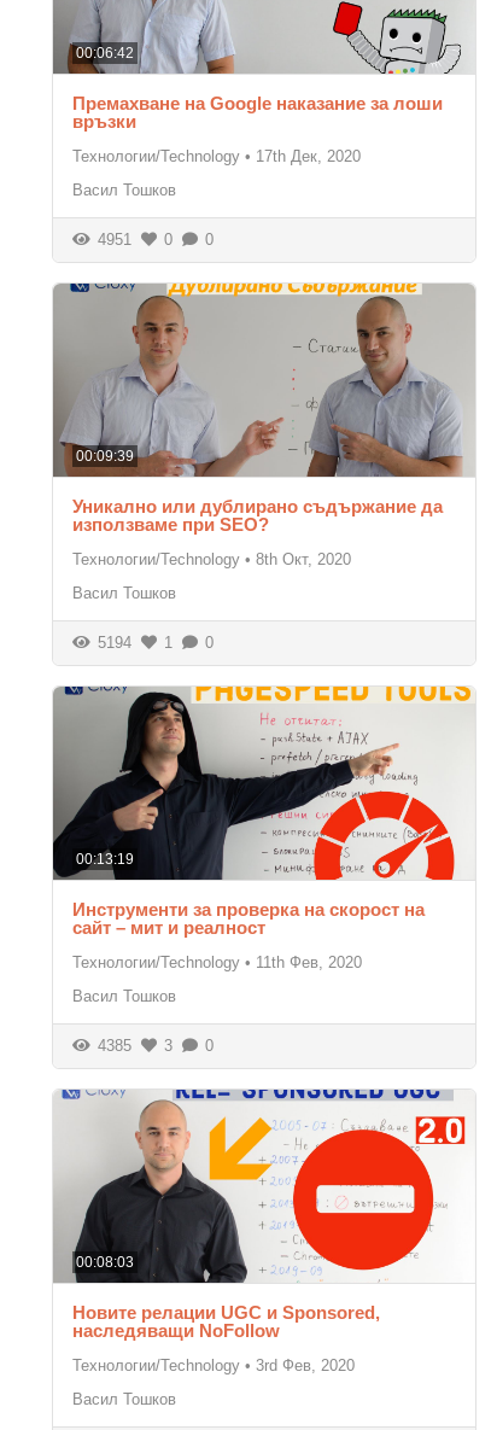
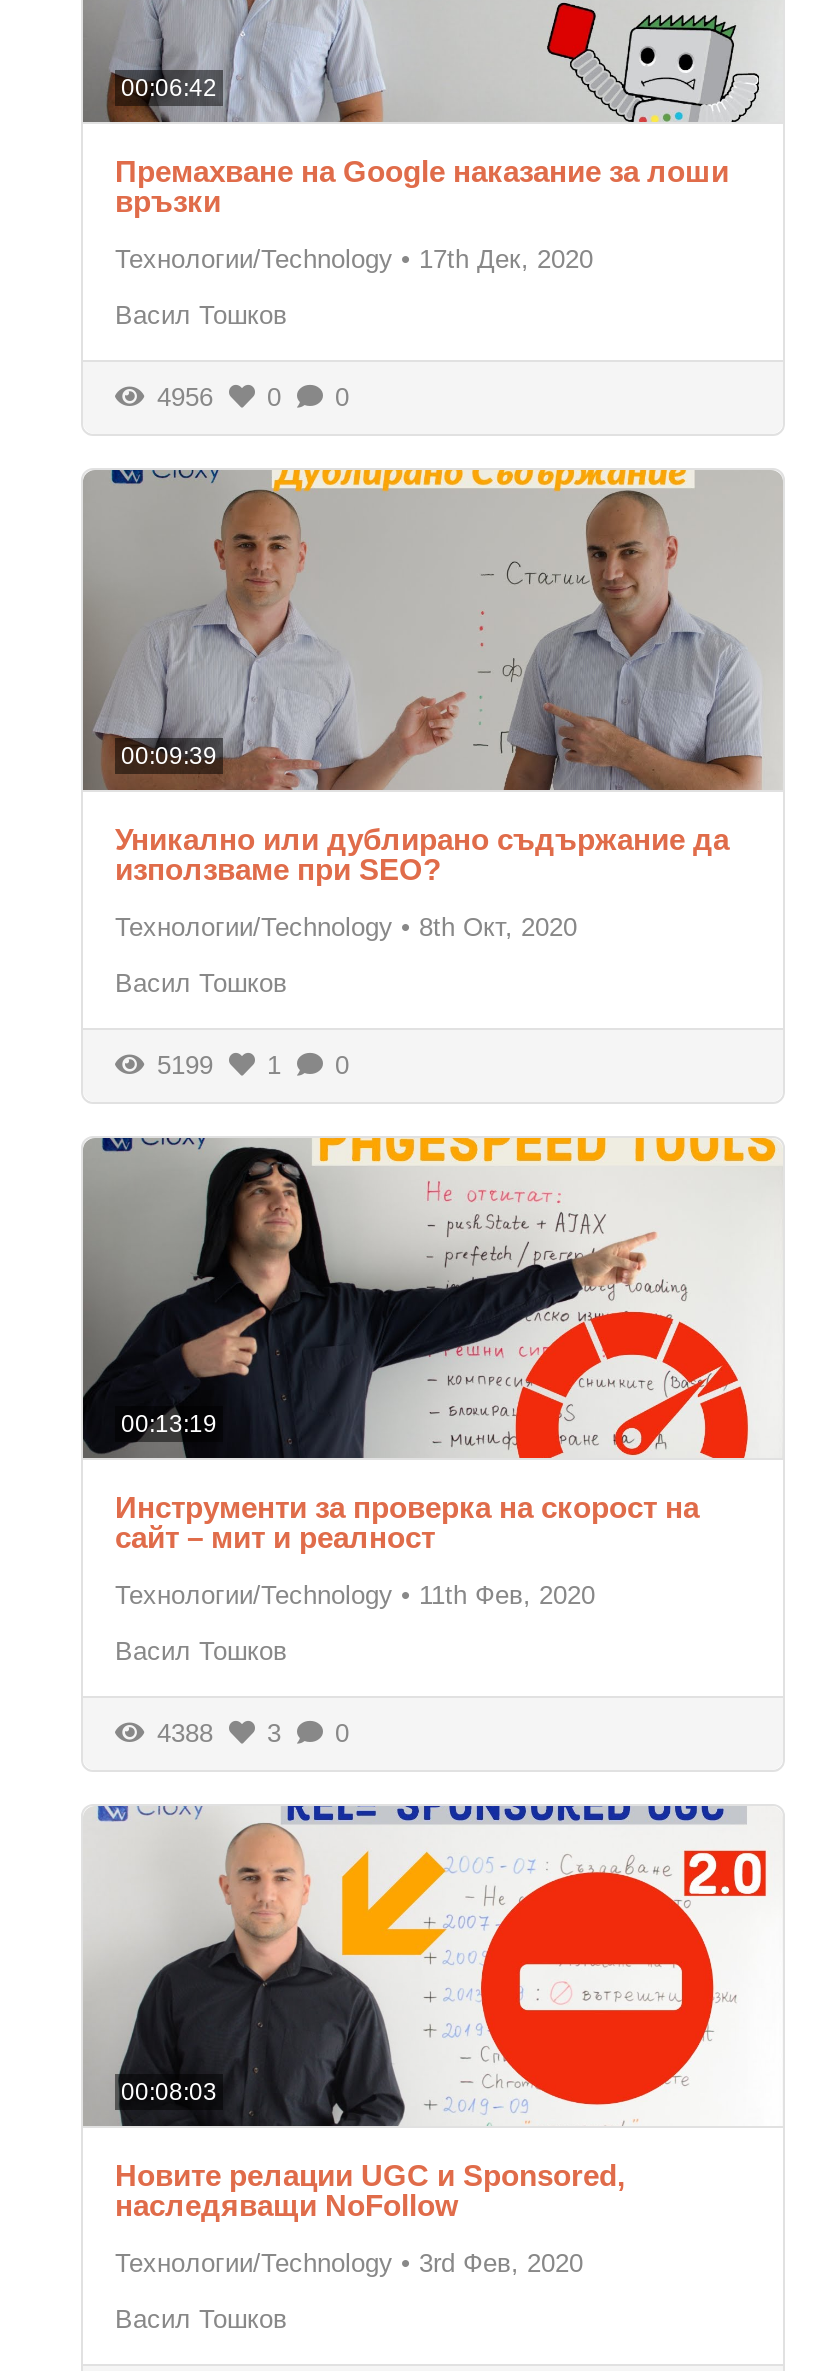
[93,230,214,248] 4951 0 0 -> [149,381,349,411] 4956 0 0
[93,633,214,651] 5194 1 0 -> [149,1049,349,1079] 5199 1 0
[93,1036,214,1054] 4385 3 0 -> [149,1717,349,1747] 4388 3 0

